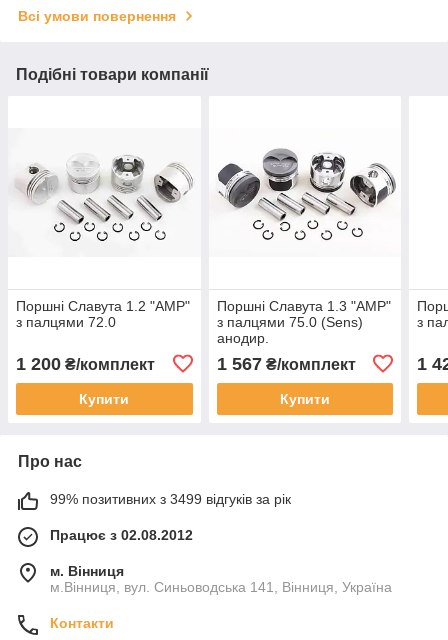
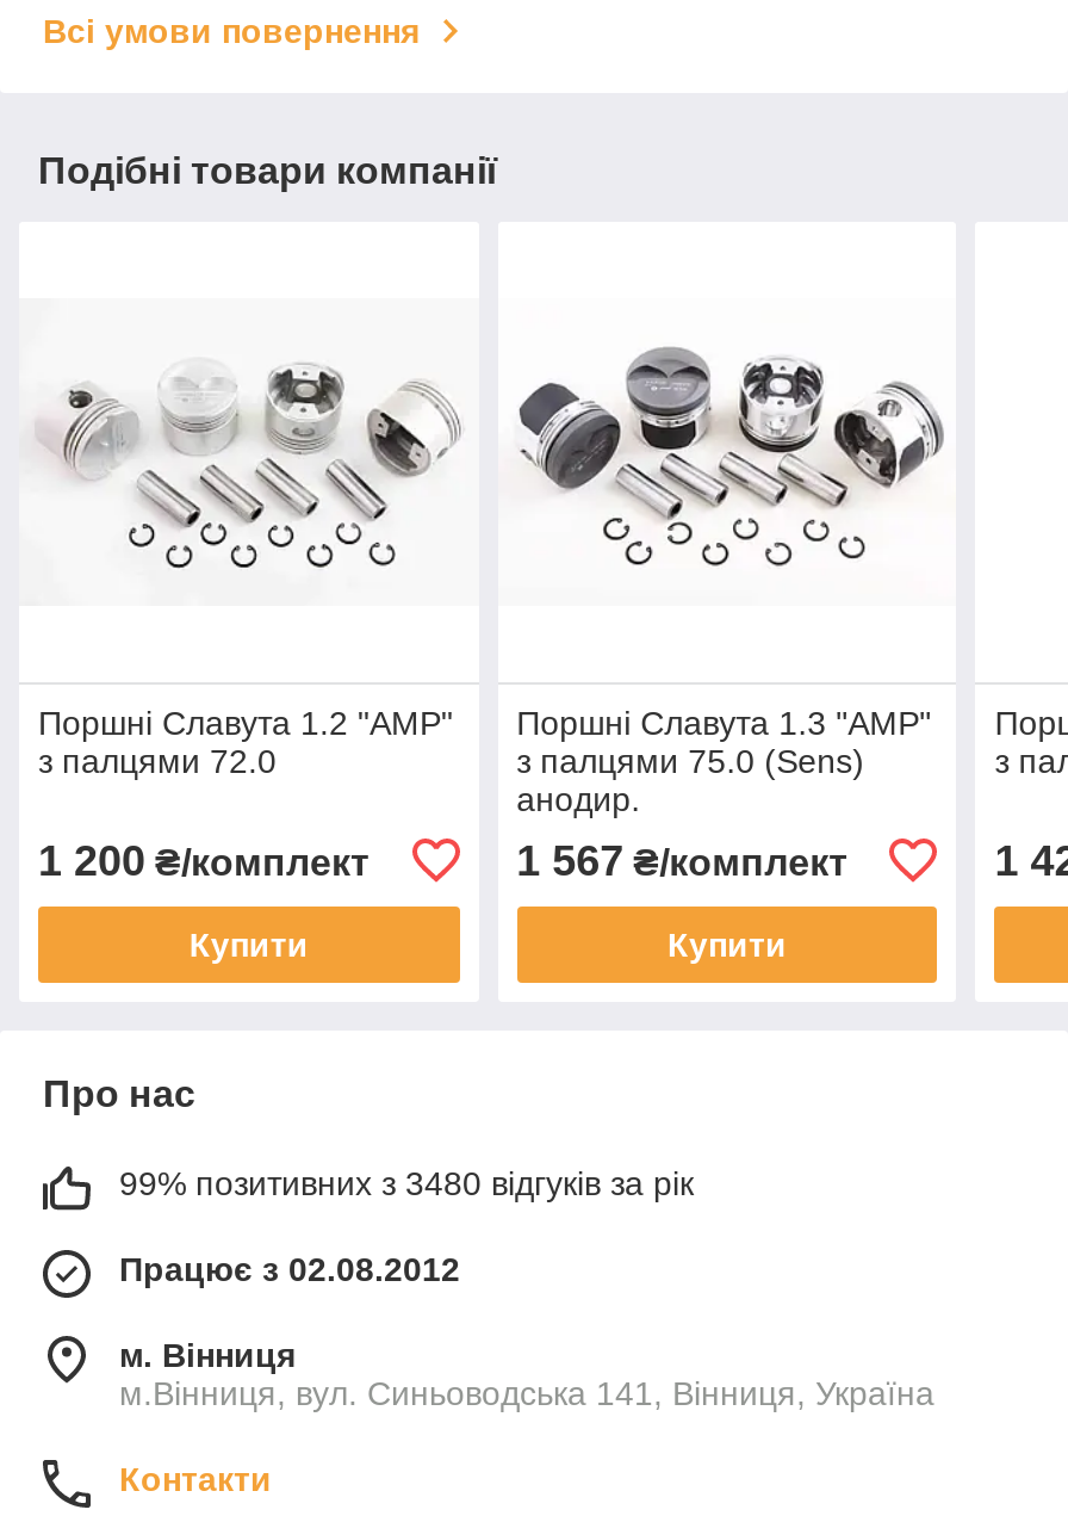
[50,491,291,507] 99% позитивних з 3499 відгуків за рік -> [119,1164,694,1202] 99% позитивних з 3480 відгуків за рік

